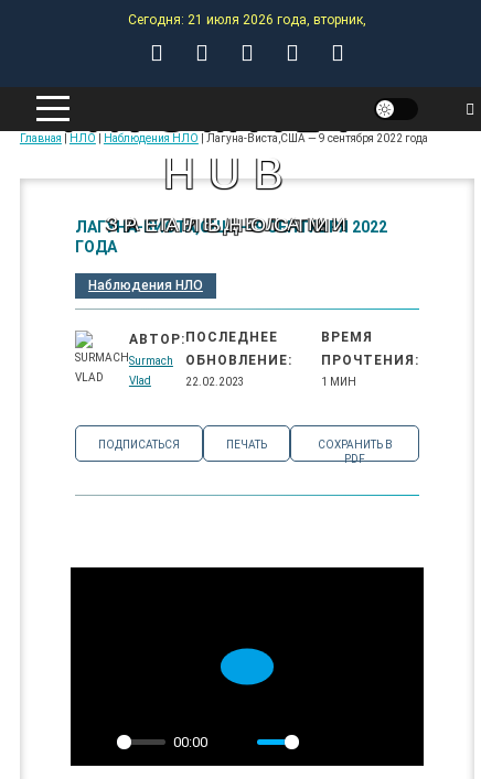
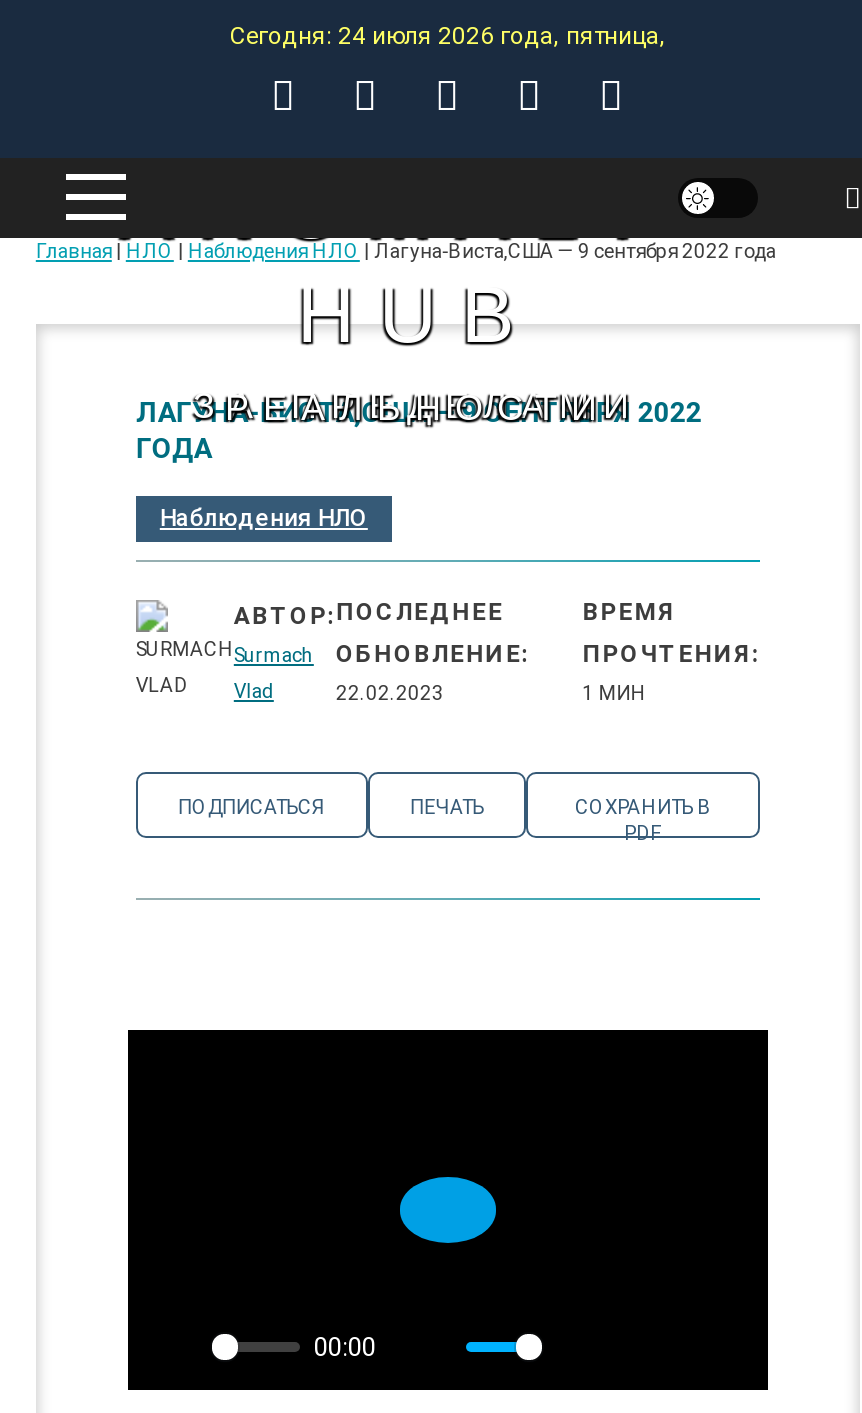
[128,12,366,28] Сегодня: 21 июля 2026 года, вторник, -> [230,22,666,50] Сегодня: 24 июля 2026 года, пятница,

